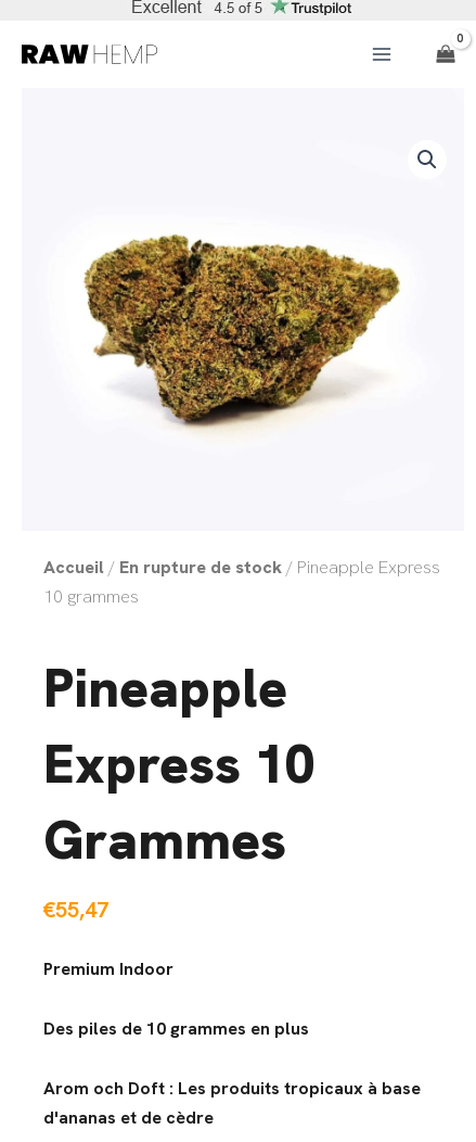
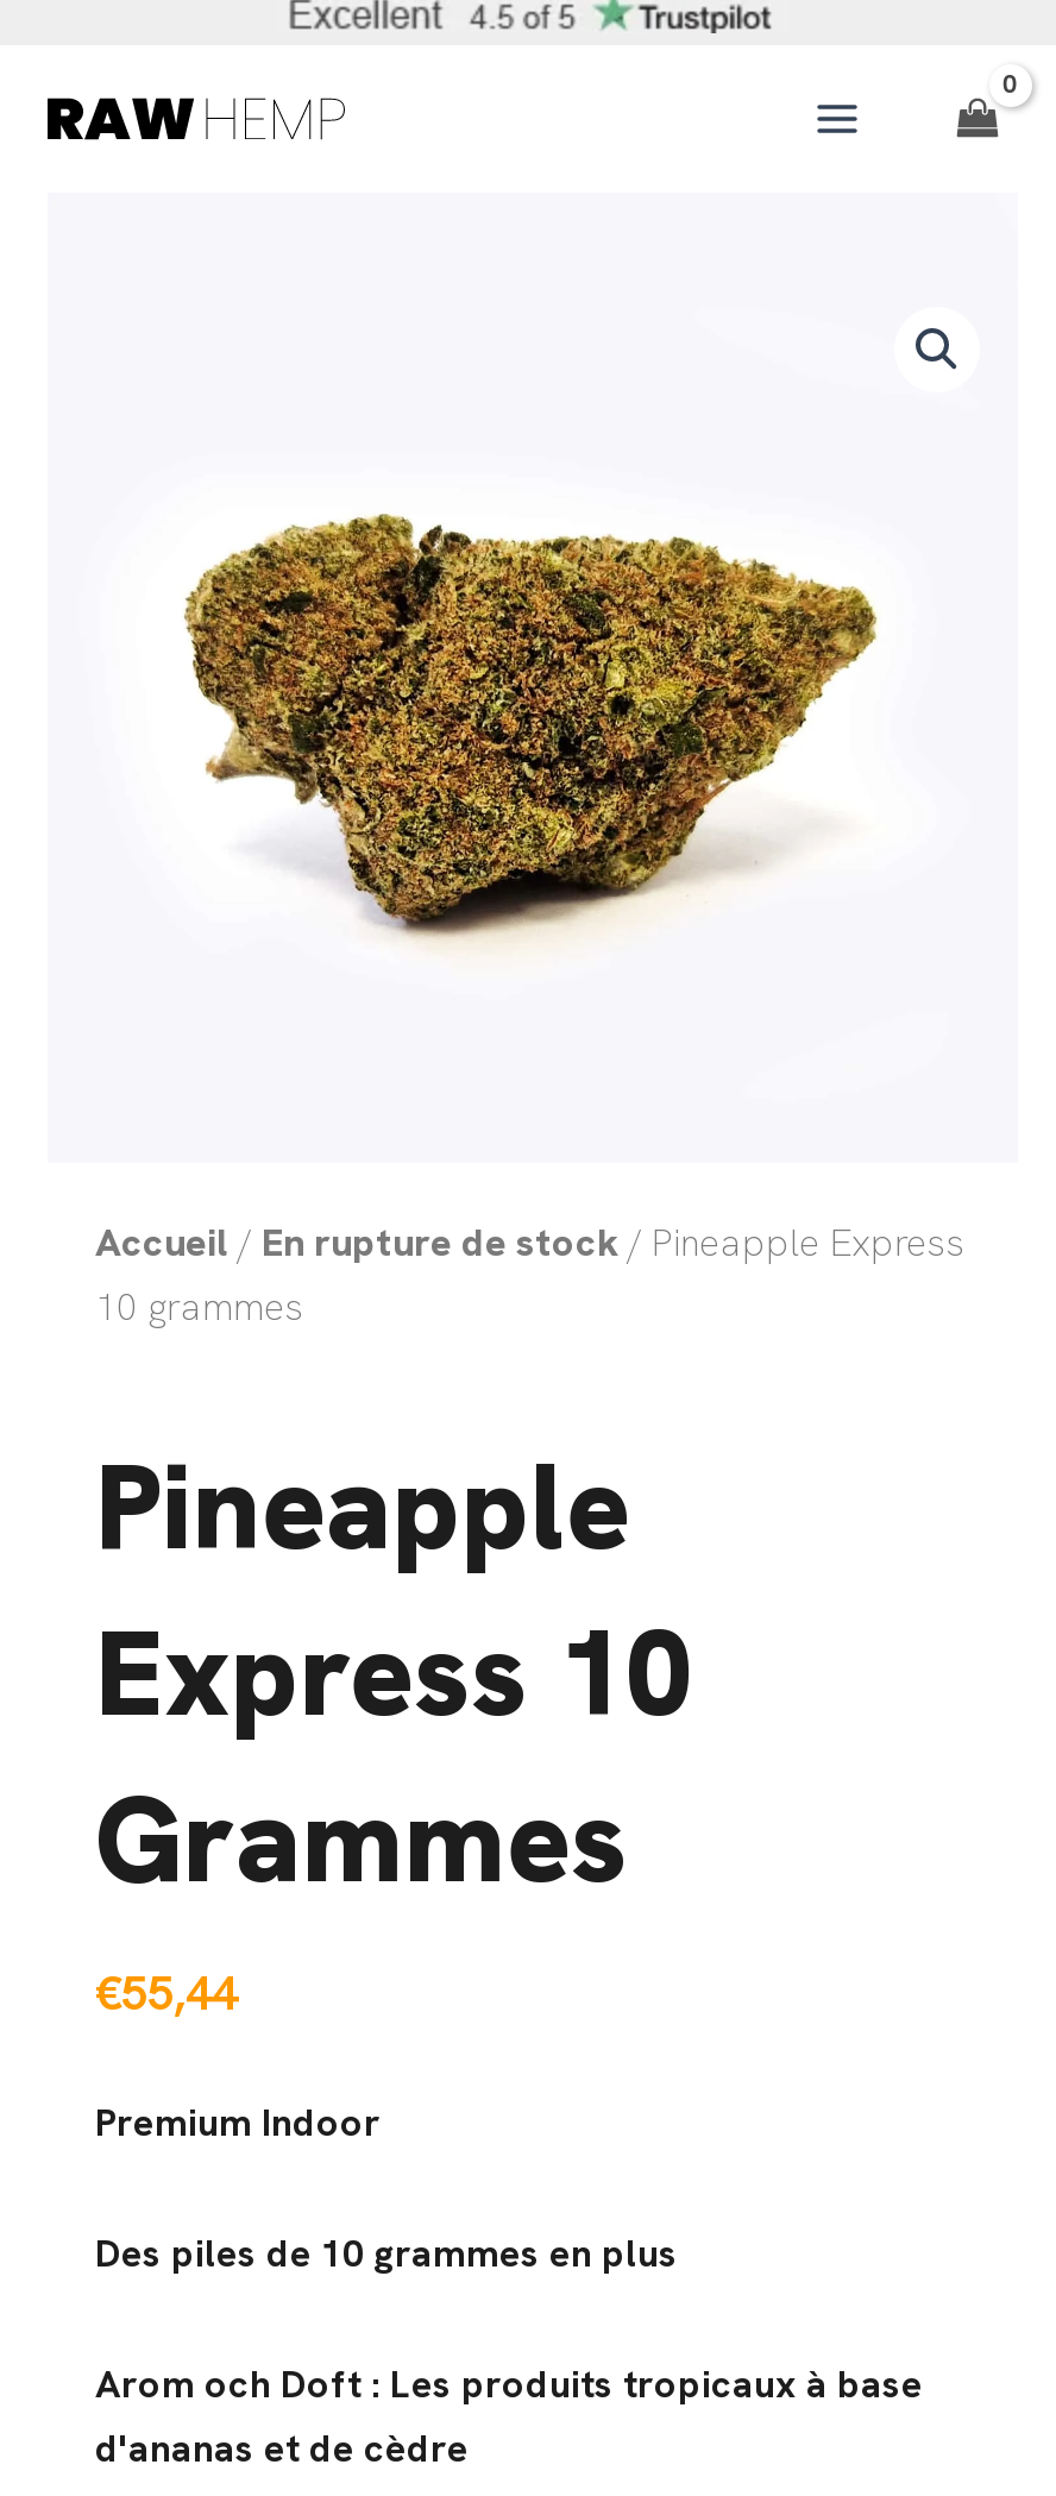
[43,896,108,924] €55,47 -> [95,1963,238,2025] €55,44

